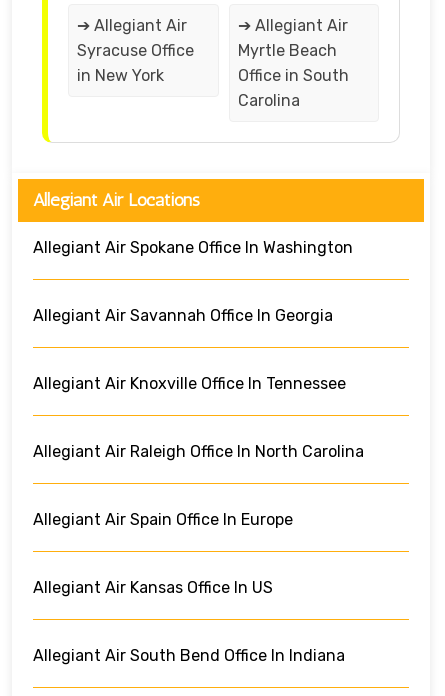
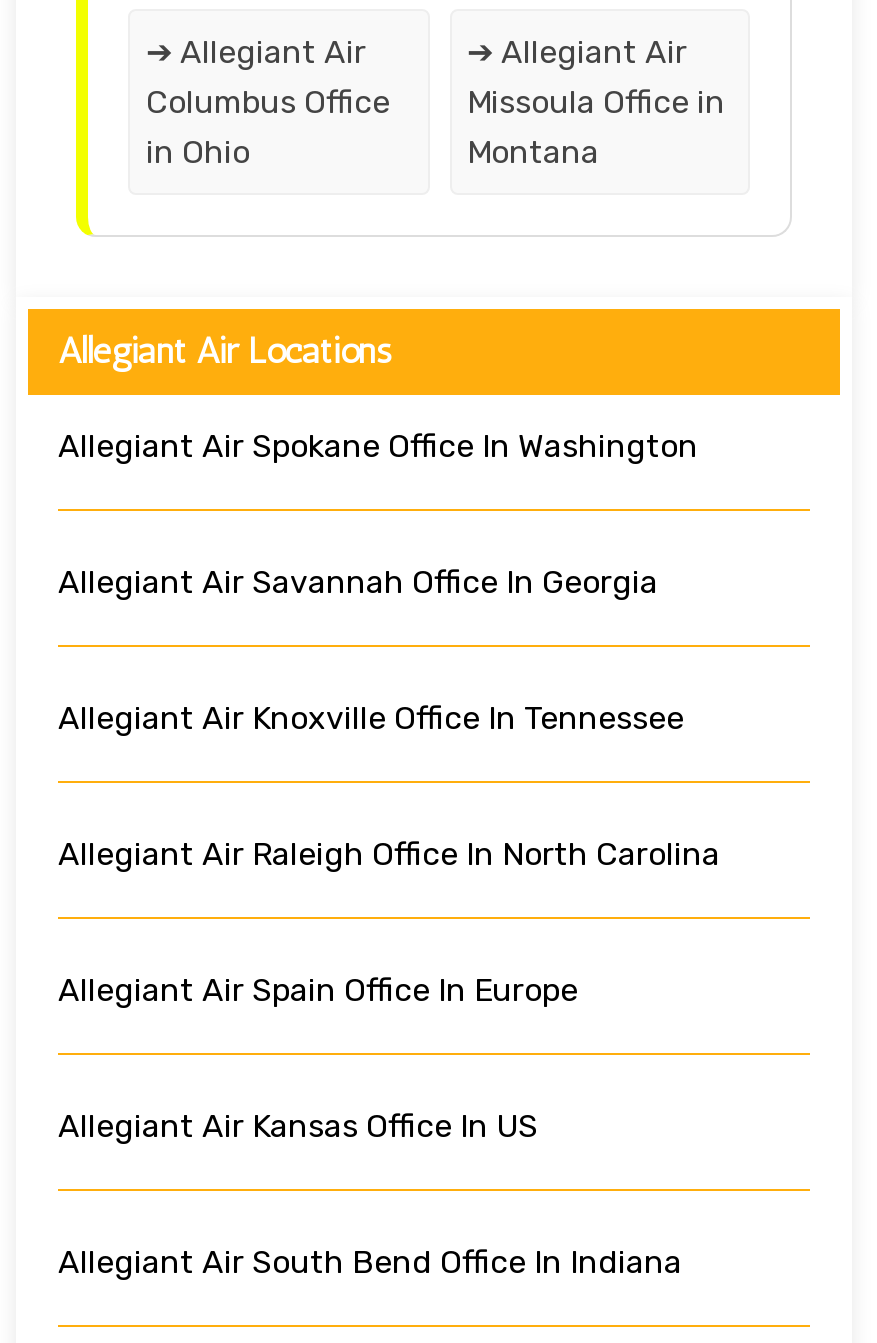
[77,41,194,85] Syracuse Office | in New York -> [146,82,390,170] Columbus Office | in Ohio
[237,41,348,110] Myrtle Beach | Office in South | Carolina -> [467,82,725,170] Missoula Office in | Montana

